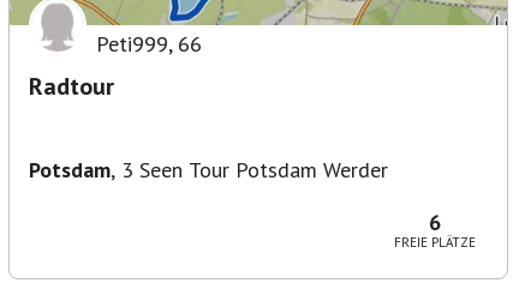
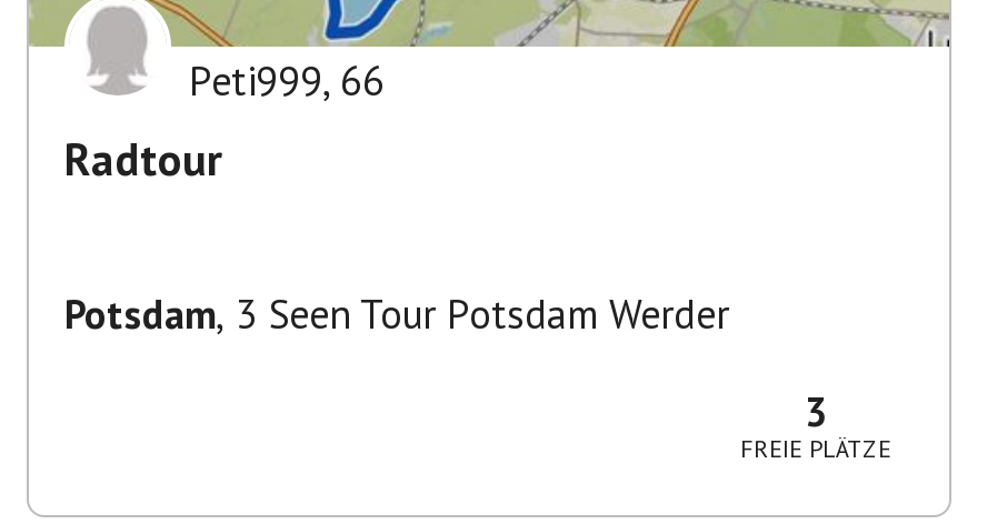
[429,209,441,236] 6 -> [805,386,827,437] 3

